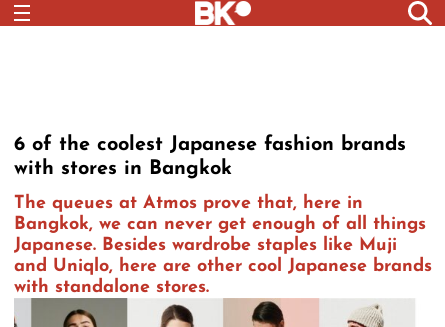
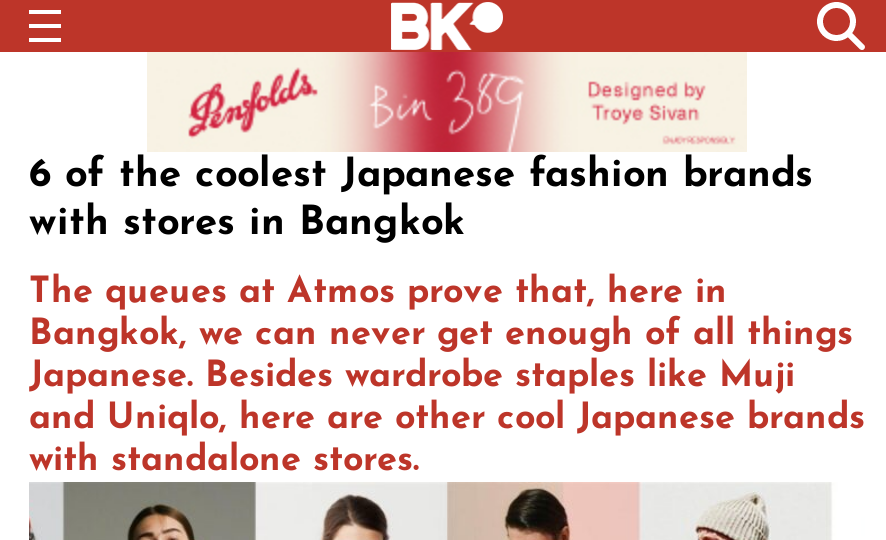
none -> [151,50,743,152] [image]

